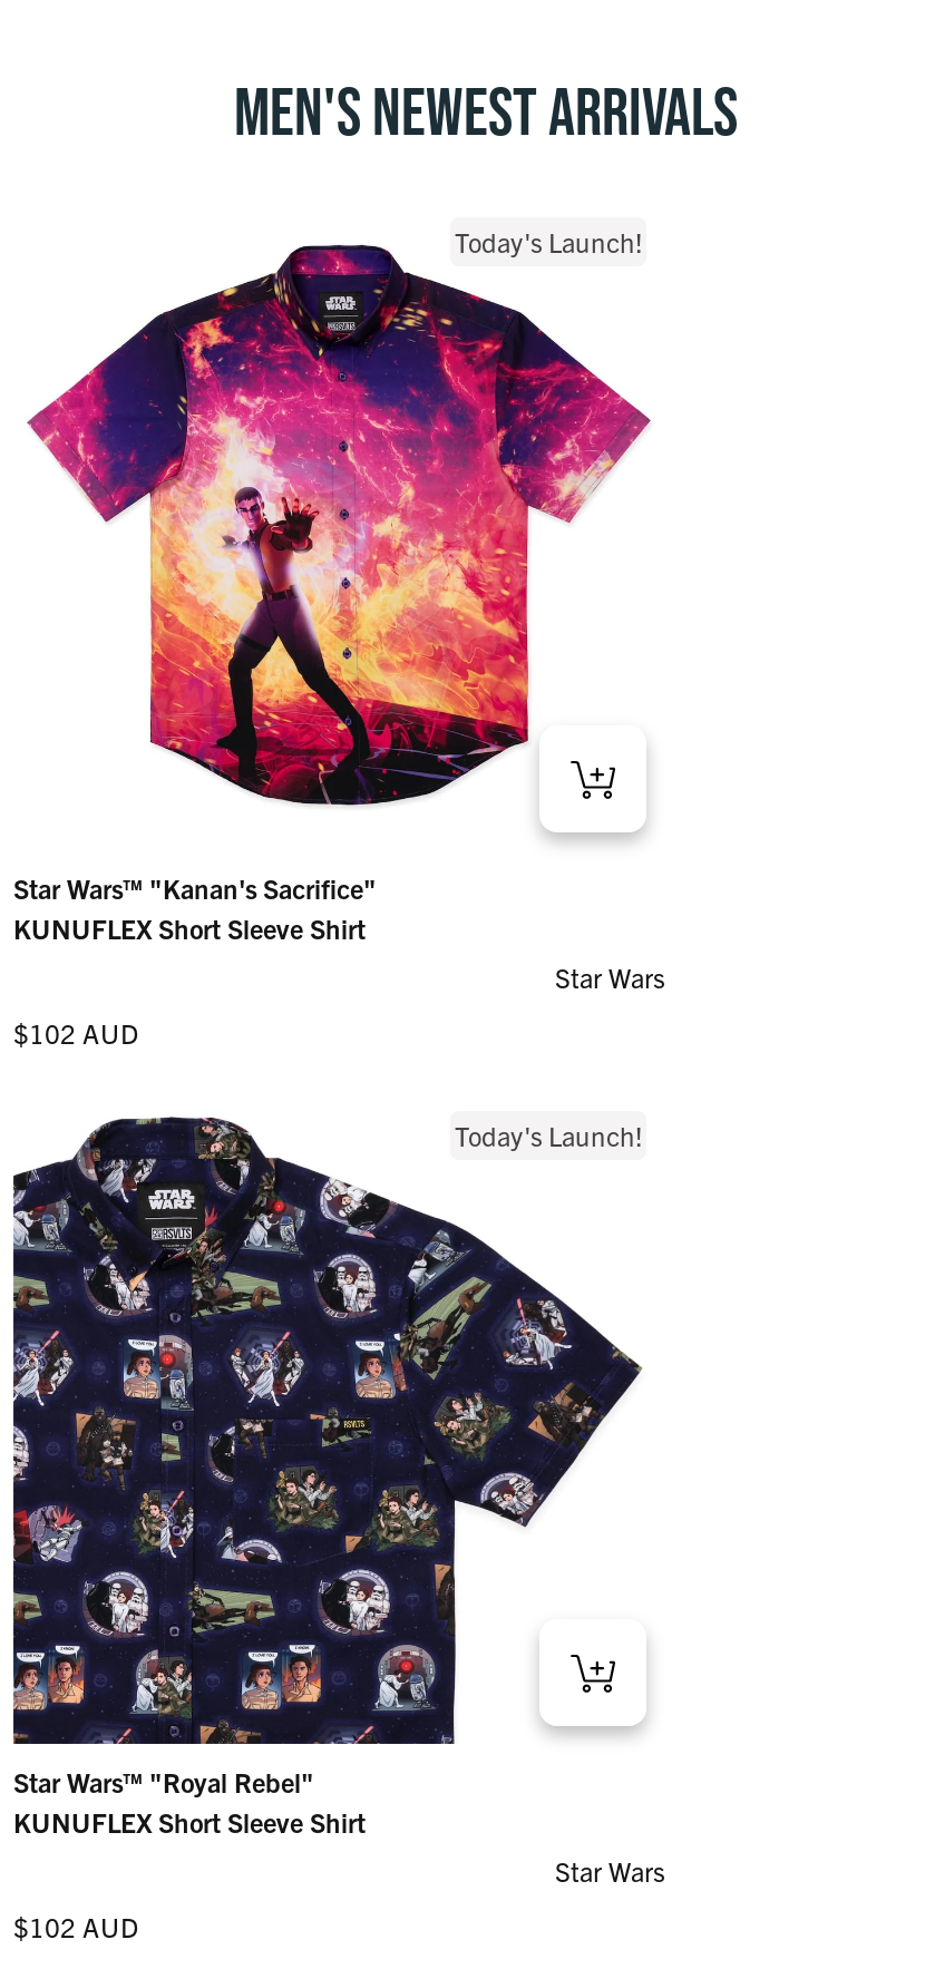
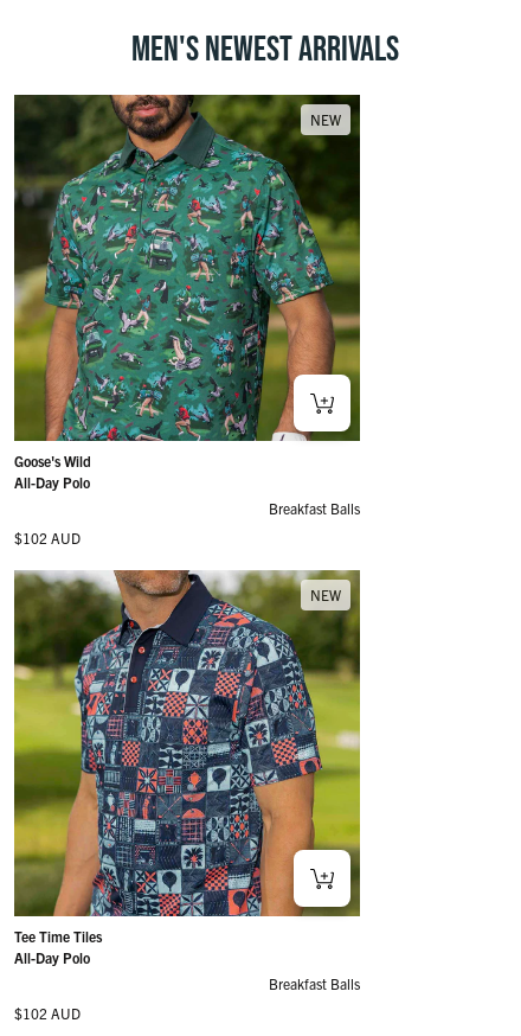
[13,199,664,850] [image] | Today's Launch! -> [13,94,361,442] [image] | NEW
[13,870,377,943] Star Wars™ "Kanan's Sacrifice" | KUNUFLEX Short Sleeve Shirt -> [14,451,91,490] Goose's Wild | All-Day Polo
[555,959,664,992] Star Wars -> [269,499,360,517] Breakfast Balls
[11,1093,664,1746] [image] | Today's Launch! -> [13,569,361,917] [image] | NEW
[13,1764,366,1837] Star Wars™ "Royal Rebel" | KUNUFLEX Short Sleeve Shirt -> [14,927,102,966] Tee Time Tiles | All-Day Polo
[555,1853,664,1886] Star Wars -> [269,974,360,992] Breakfast Balls

